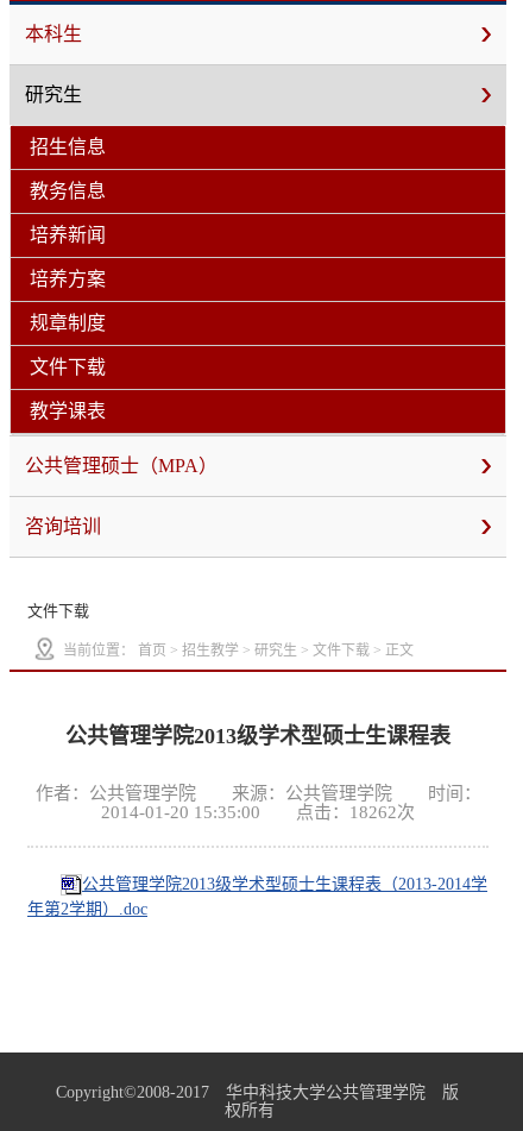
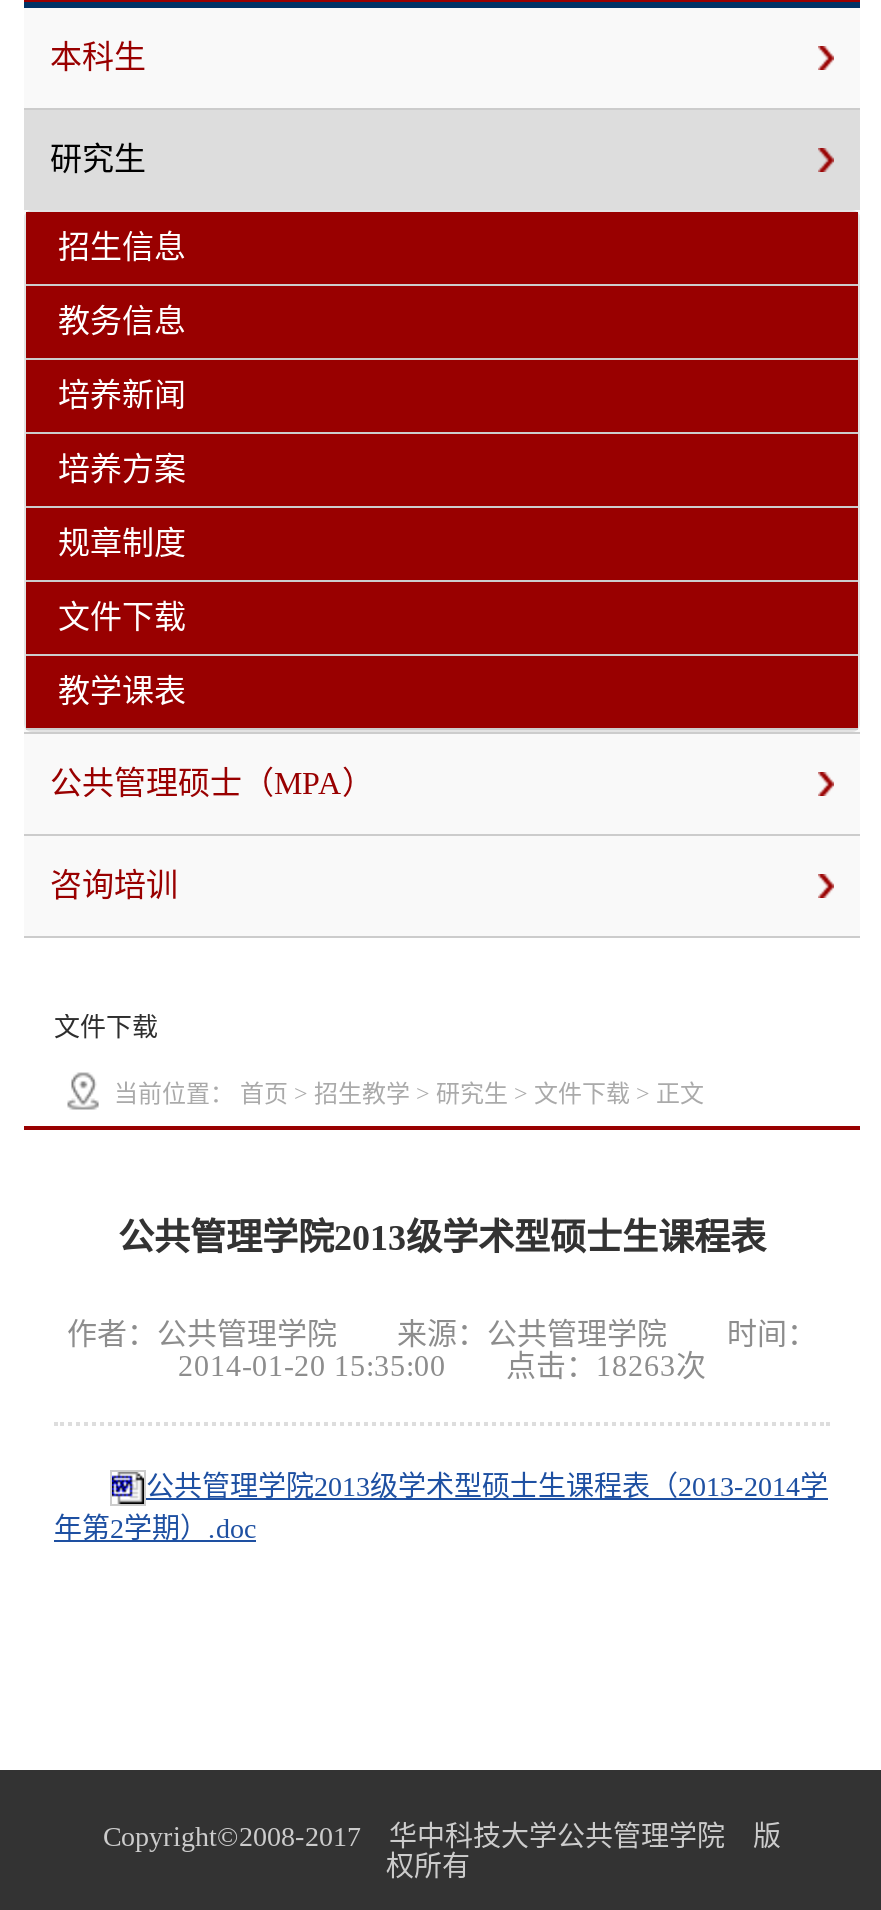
[101,802,415,821] 2014-01-20 15:35:00 点击：18262次 -> [178,1349,706,1381] 2014-01-20 15:35:00 点击：18263次

